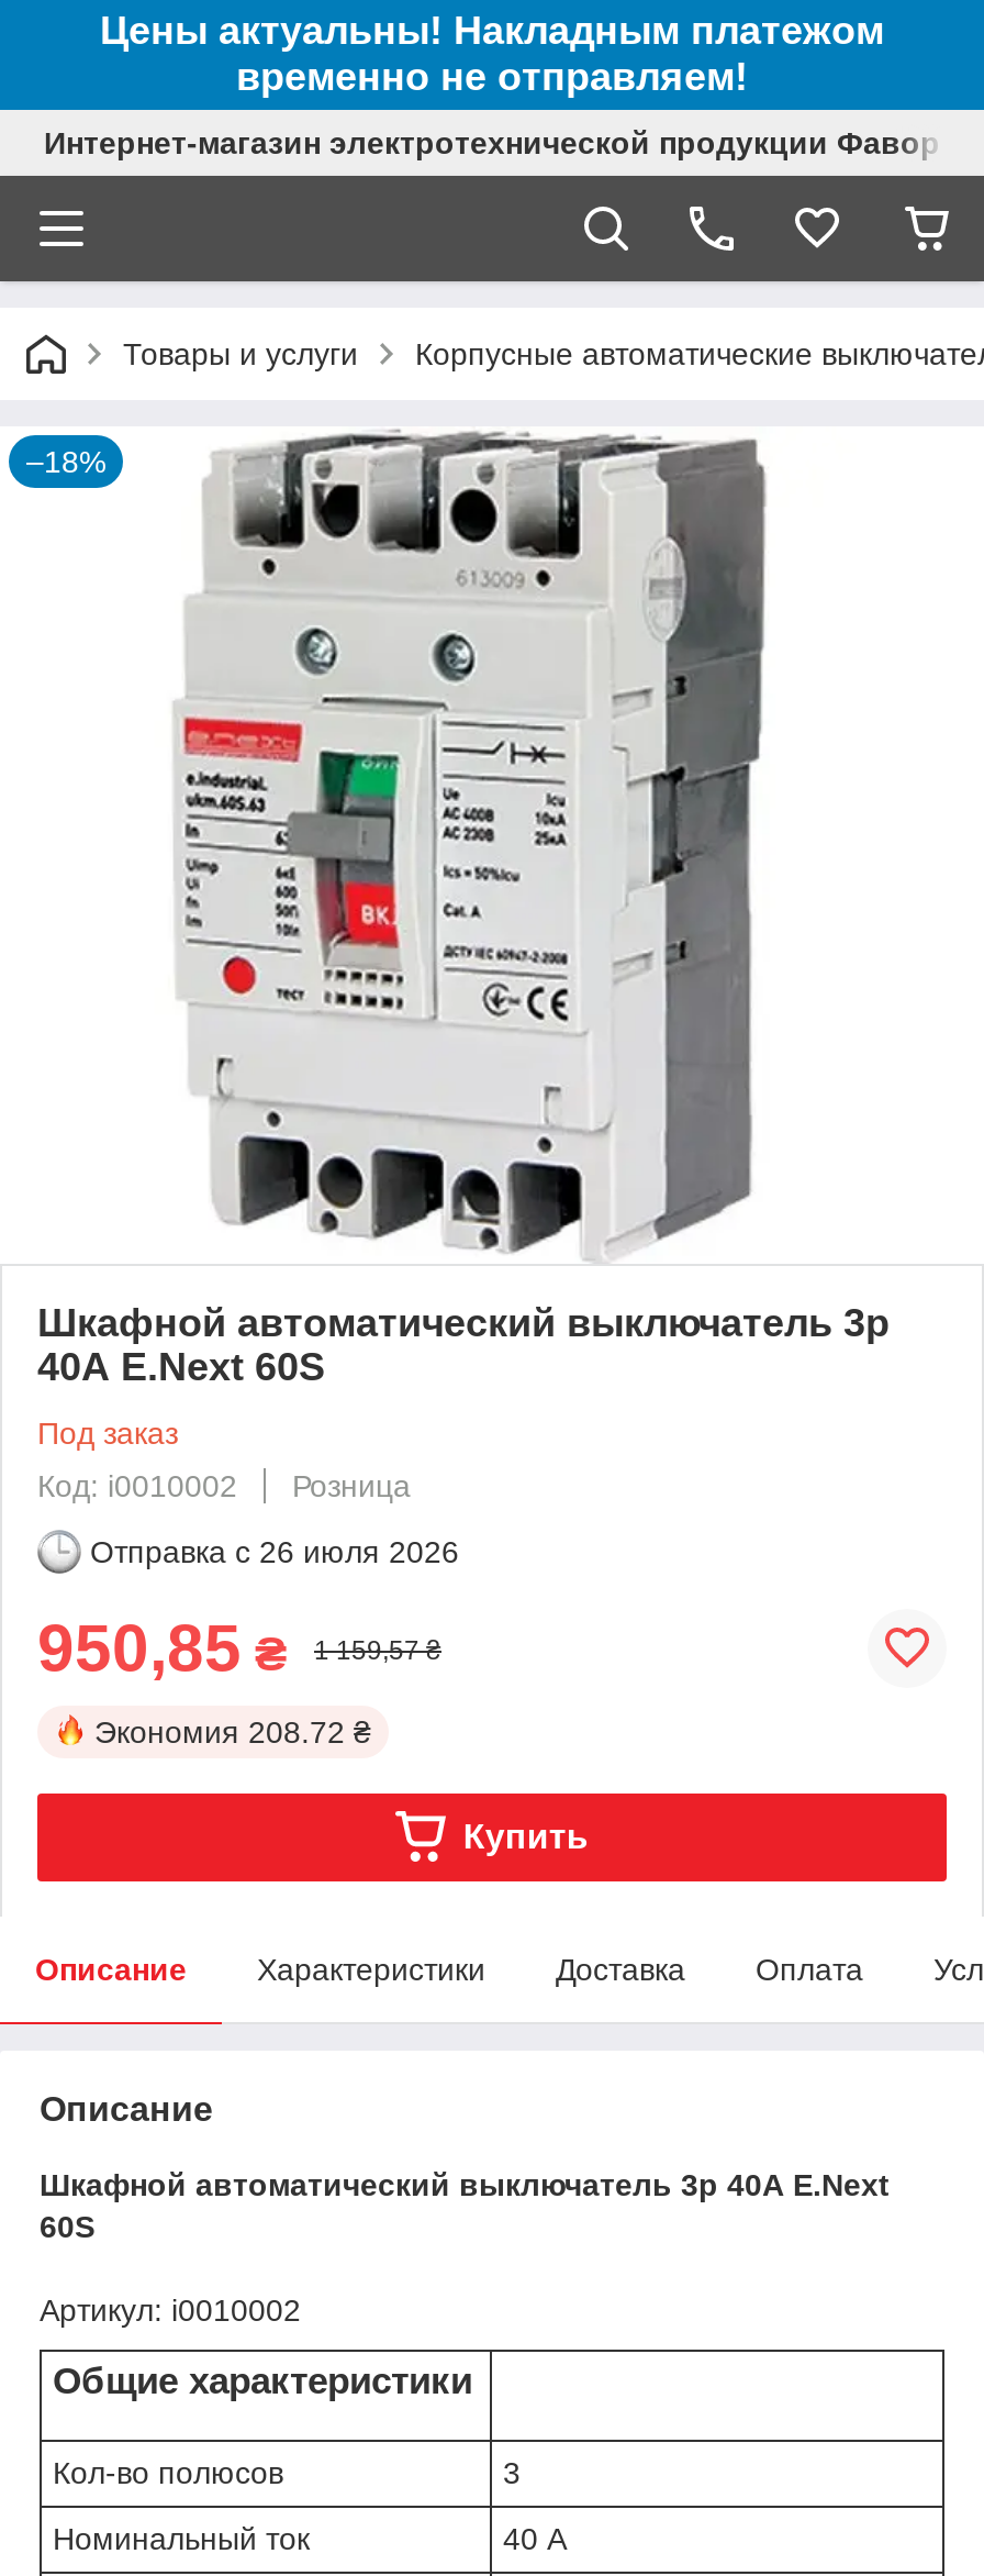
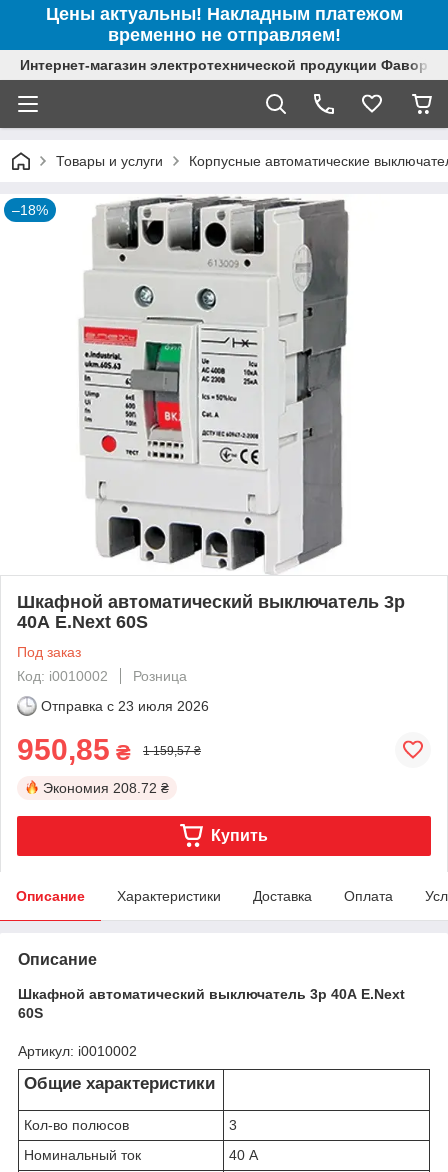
[90,1534,459,1569] Отправка с 26 июля 2026 -> [41,698,209,714] Отправка с 23 июля 2026

